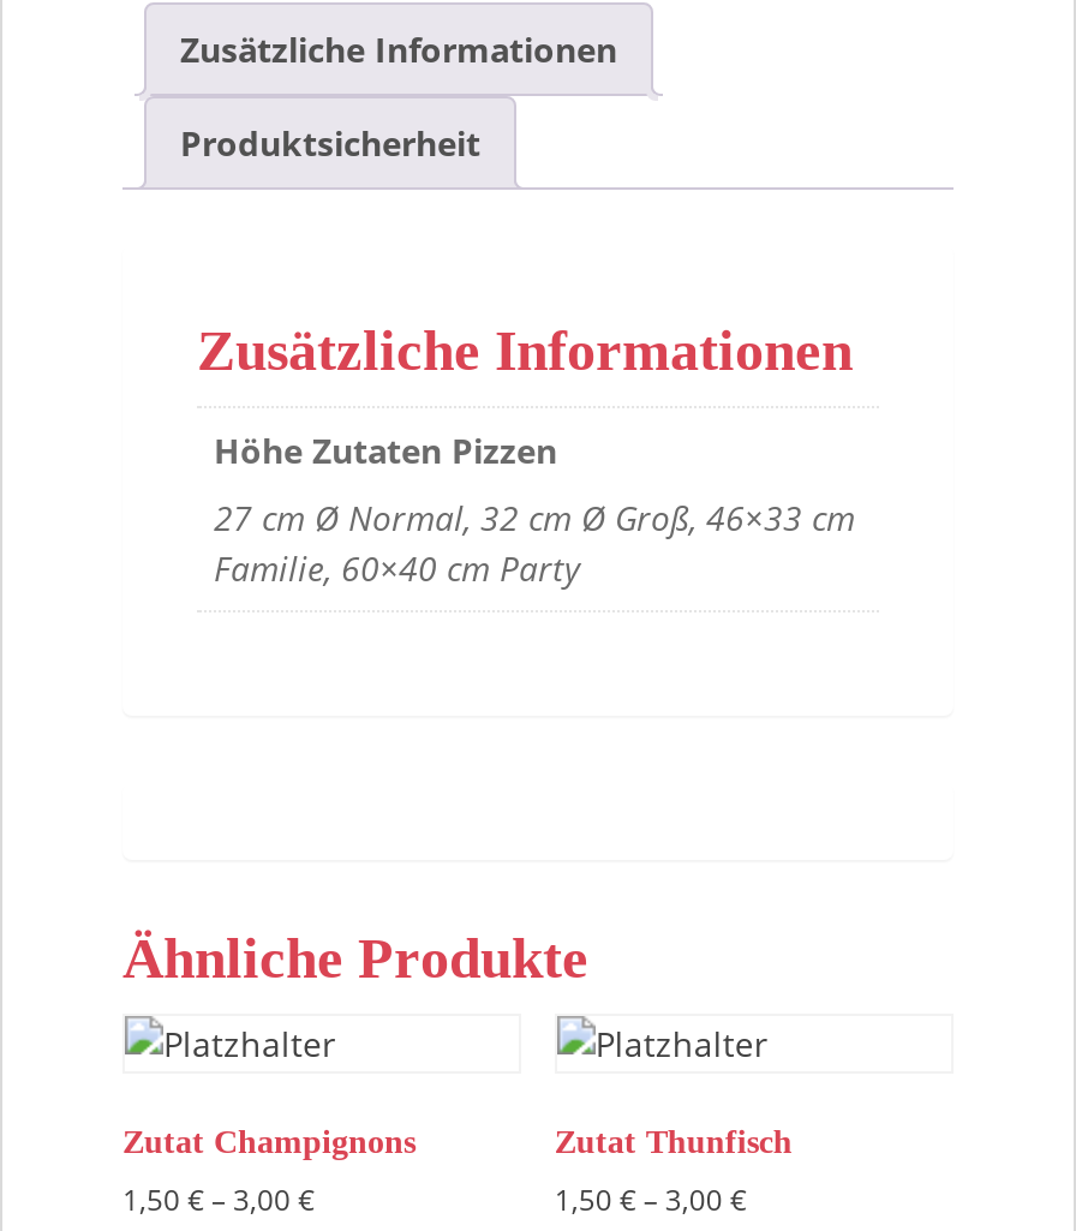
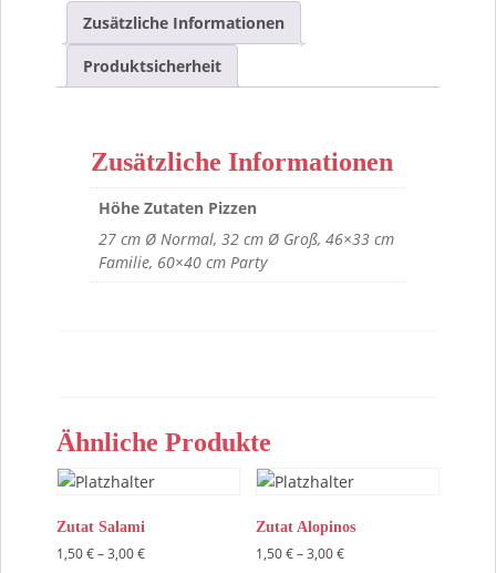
[122,1125,416,1161] Zutat Champignons -> [56,519,145,536] Zutat Salami
[555,1125,792,1161] Zutat Thunfisch -> [256,519,355,536] Zutat Alopinos

